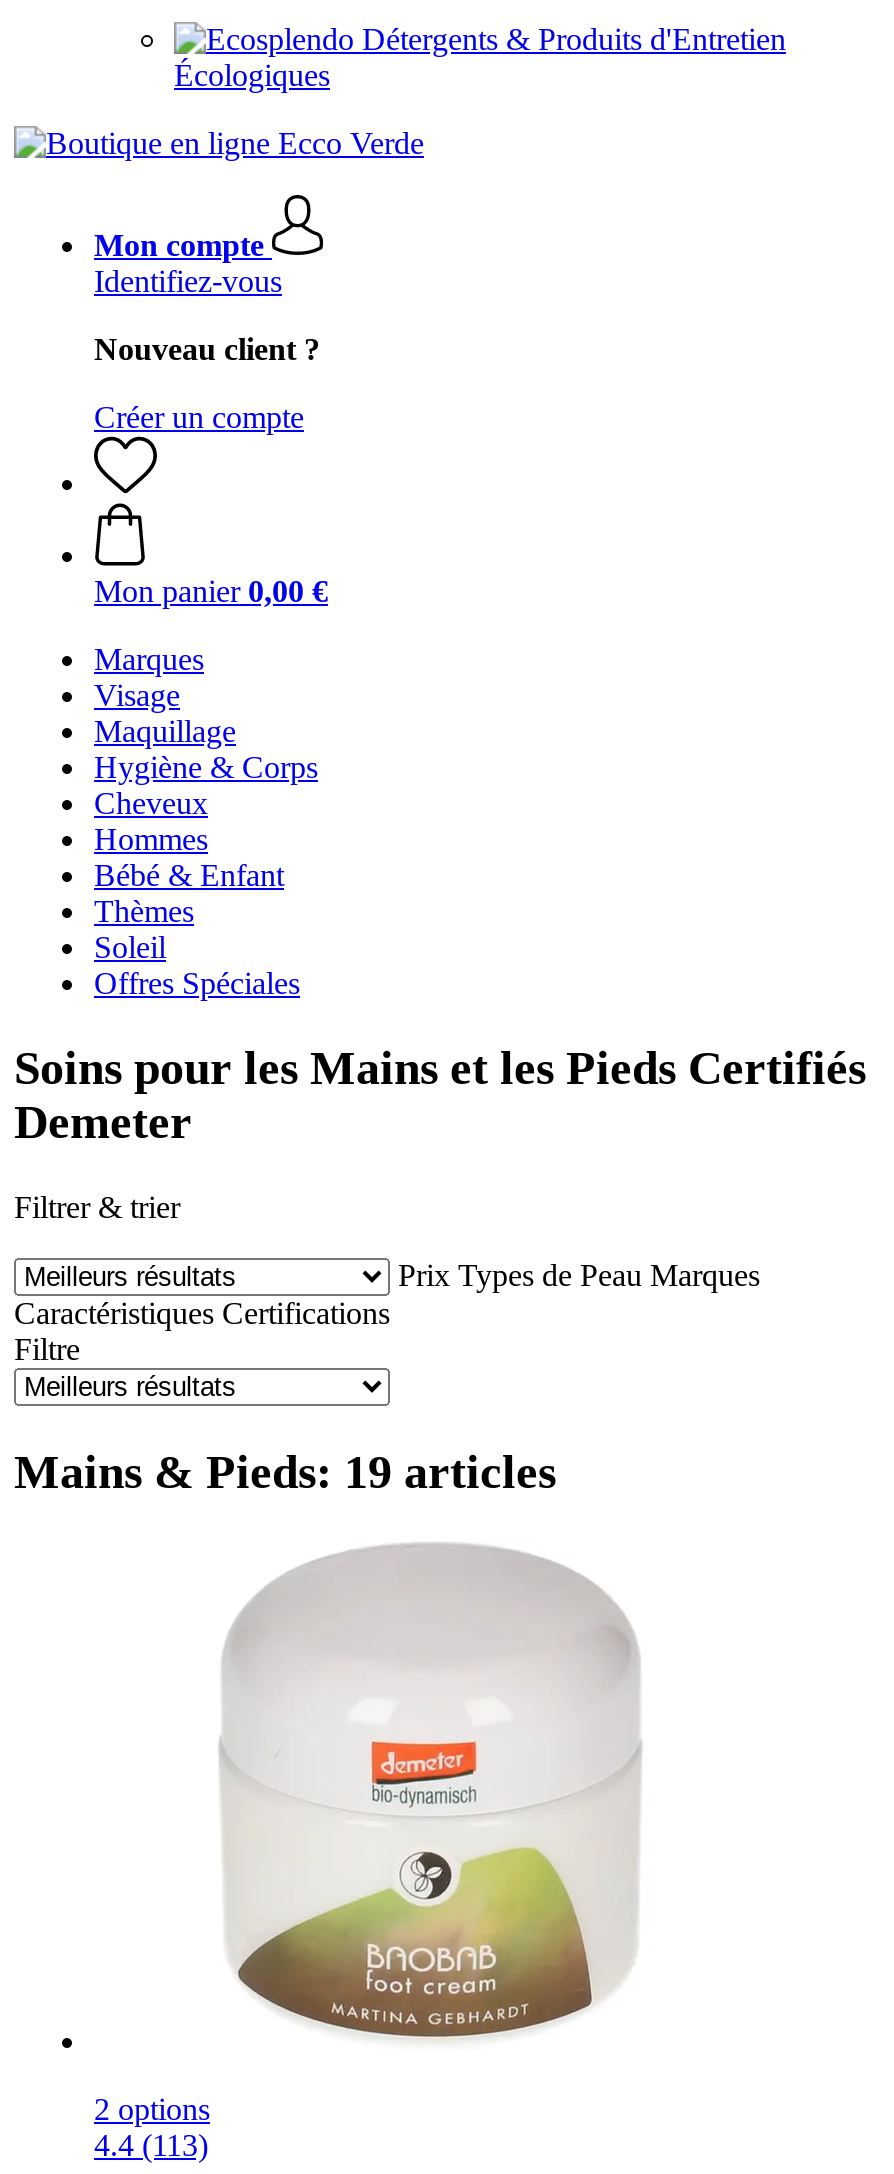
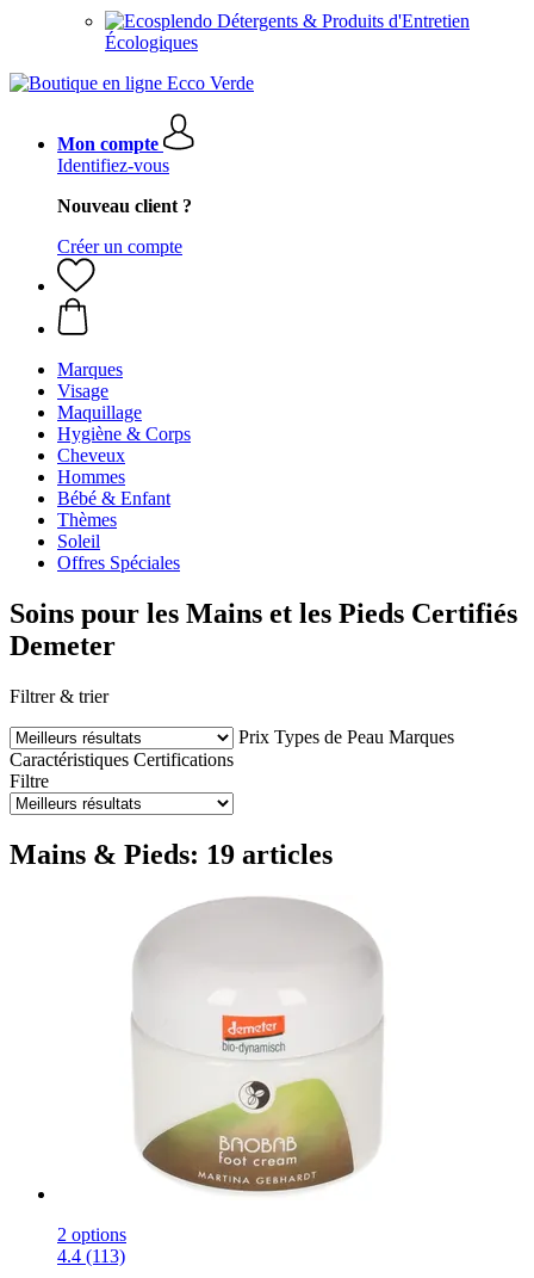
[94,574,328,608] Mon panier 0,00 € -> none

